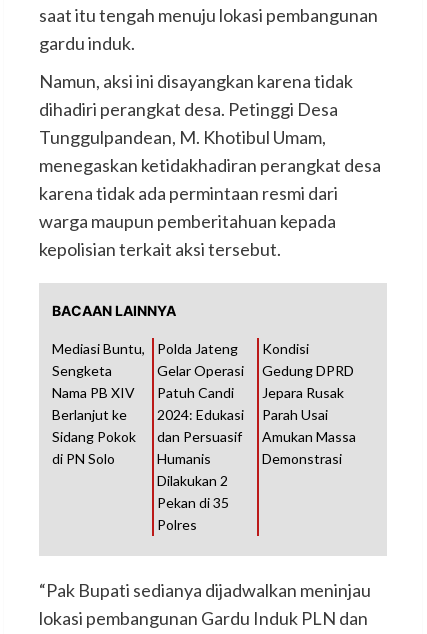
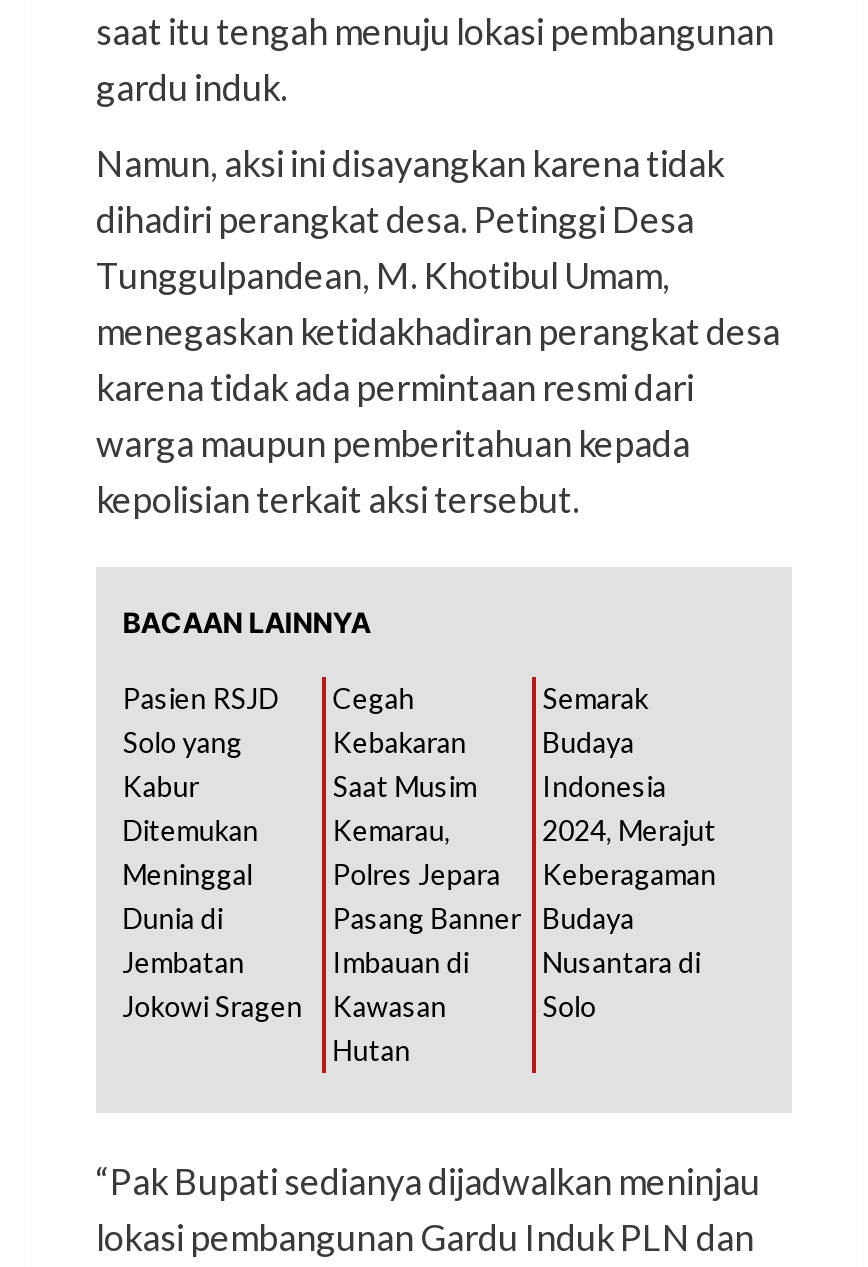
[52,340,145,467] Mediasi Buntu, | Sengketa | Nama PB XIV | Berlanjut ke | Sidang Pokok | di PN Solo -> [123,680,303,1022] Pasien RSJD | Solo yang | Kabur | Ditemukan | Meninggal | Dunia di | Jembatan | Jokowi Sragen
[157,340,244,533] Polda Jateng | Gelar Operasi | Patuh Candi | 2024: Edukasi | dan Persuasif | Humanis | Dilakukan 2 | Pekan di 35 | Polres -> [332,680,520,1066] Cegah | Kebakaran | Saat Musim | Kemarau, | Polres Jepara | Pasang Banner | Imbauan di | Kawasan | Hutan
[262,340,356,467] Kondisi | Gedung DPRD | Jepara Rusak | Parah Usai | Amukan Massa | Demonstrasi -> [542,680,716,1022] Semarak | Budaya | Indonesia | 2024, Merajut | Keberagaman | Budaya | Nusantara di | Solo

